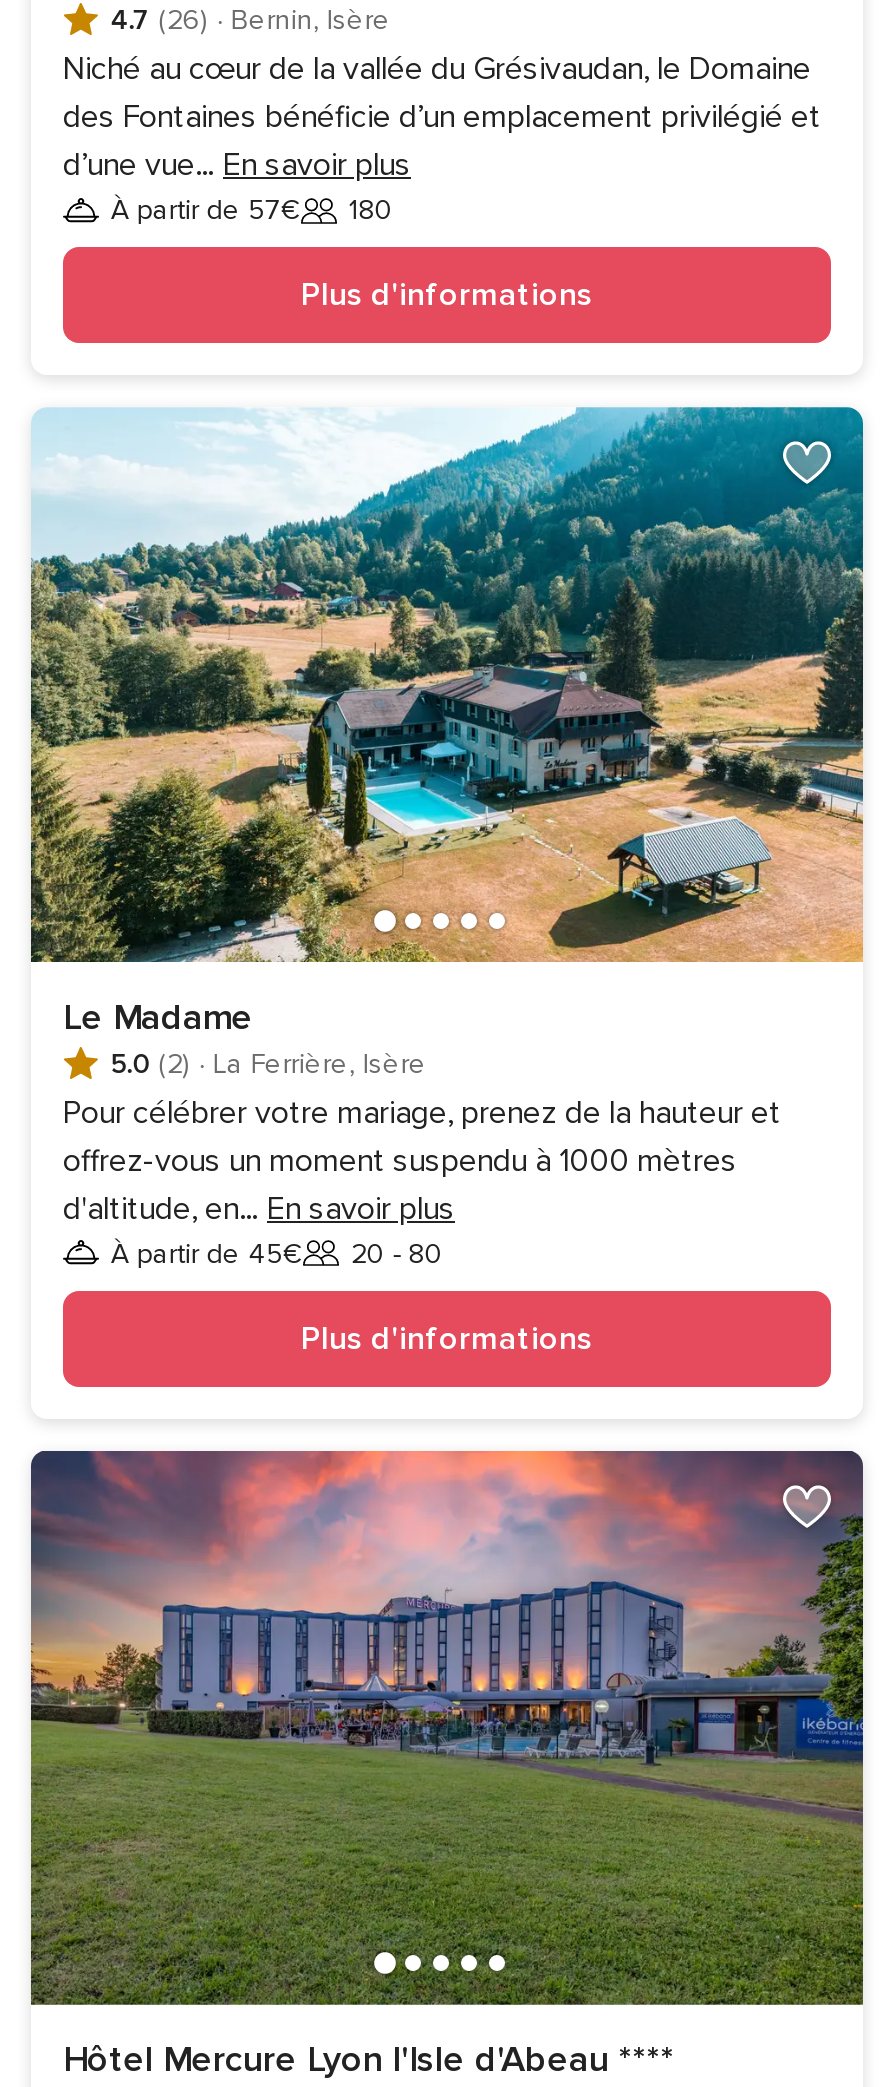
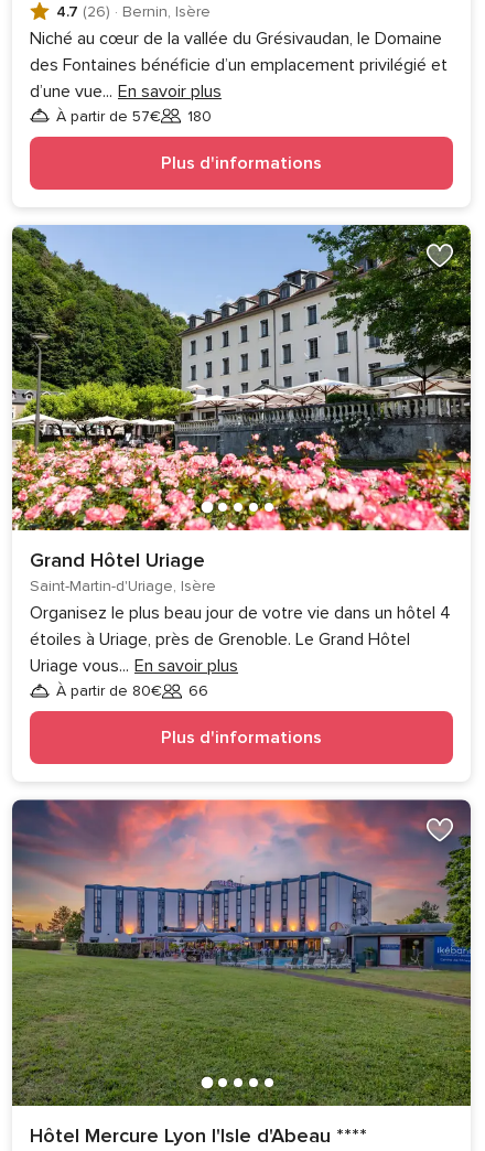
[29,406,865,1270] [image] | Le Madame | 5.0 (2) · La Ferrière, Isère | Pour célébrer votre mariage, prenez de la hauteur et | offrez-vous un moment suspendu à 1000 mètres | d'altitude, en... En savoir plus | À partir de 45€ | 20 - 80 -> [11,224,472,701] [image] | Grand Hôtel Uriage | Saint-Martin-d'Uriage, Isère | Organisez le plus beau jour de votre vie dans un hôtel 4 | étoiles à Uriage, près de Grenoble. Le Grand Hôtel | Uriage vous... En savoir plus | À partir de 80€ | 66

